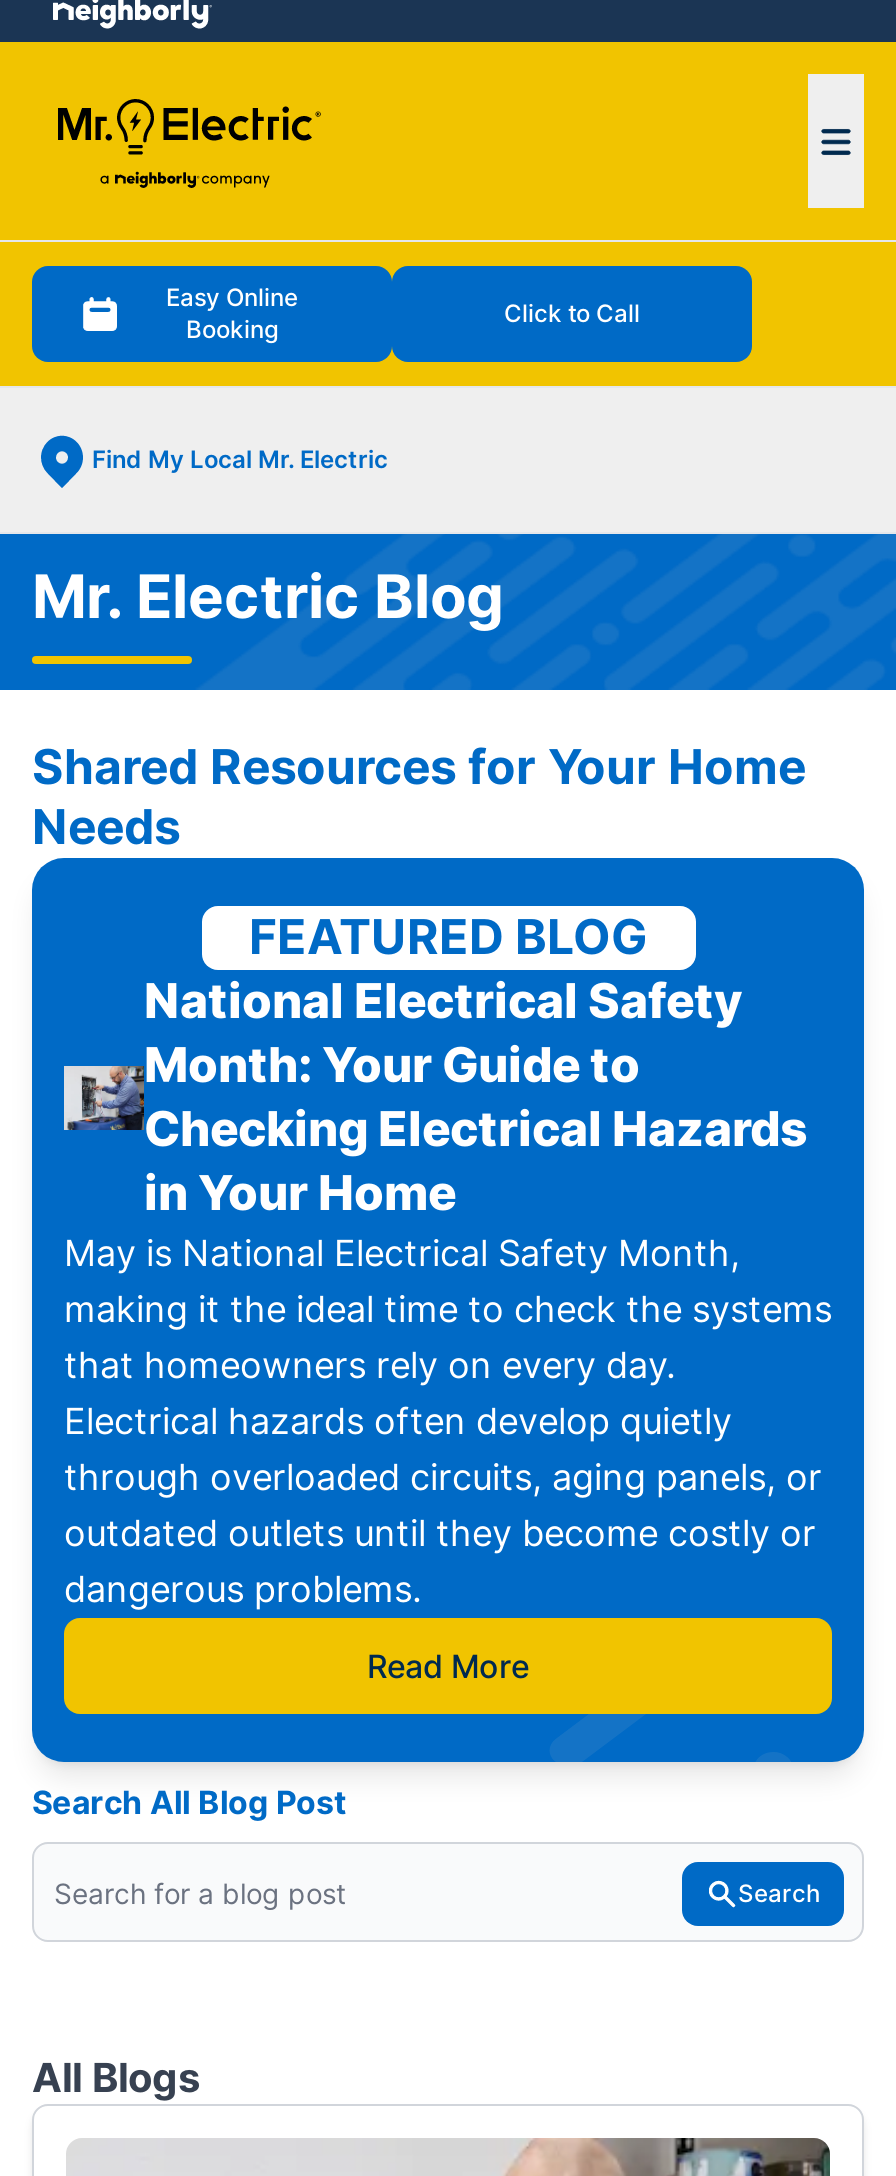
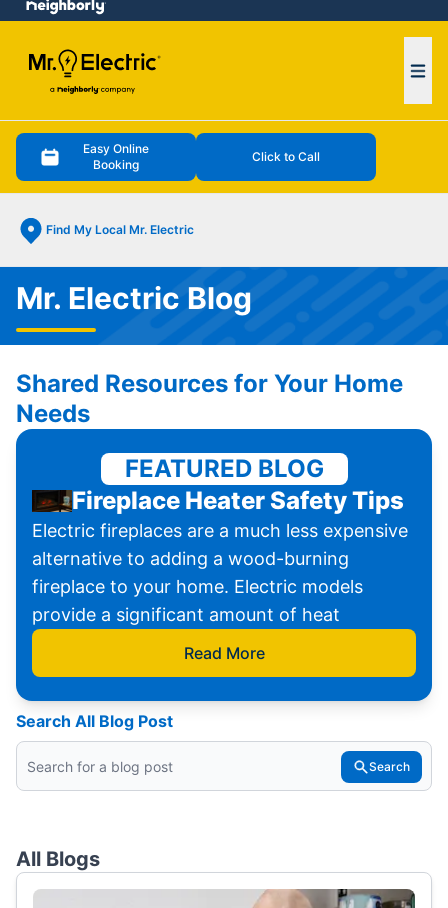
[64,972,832,1610] National Electrical Safety | Month: Your Guide to | Checking Electrical Hazards | in Your Home | May is National Electrical Safety Month, | making it the ideal time to check the systems | that homeowners rely on every day. | Electrical hazards often develop quietly | through overloaded circuits, aging panels, or | outdated outlets until they become costly or | dangerous problems. -> [32,486,408,625] Fireplace Heater Safety Tips | Electric fireplaces are a much less expensive | alternative to adding a wood-burning | fireplace to your home. Electric models | provide a significant amount of heat

